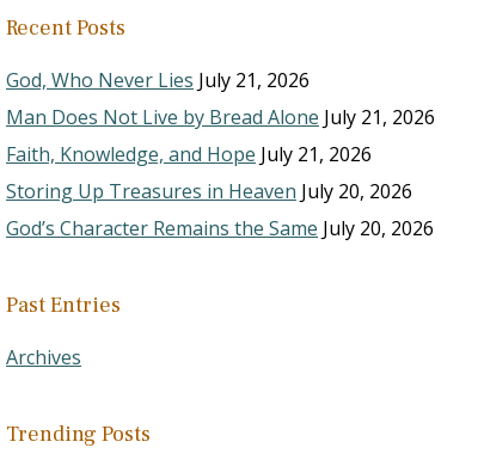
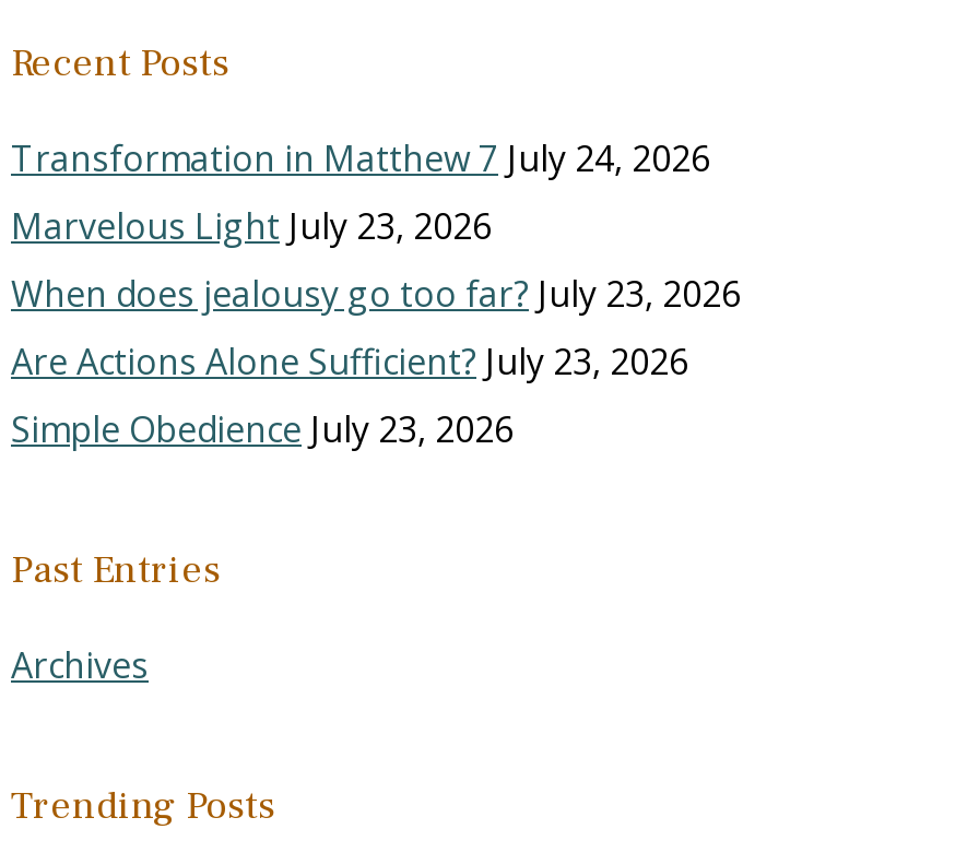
[6,67,435,241] God, Who Never Lies July 21, 2026 | Man Does Not Live by Bread Alone July 21, 2026 | Faith, Knowledge, and Hope July 21, 2026 | Storing Up Treasures in Heaven July 20, 2026 | God’s Character Remains the Same July 20, 2026 -> [11,134,741,453] Transformation in Matthew 7 July 24, 2026 | Marvelous Light July 23, 2026 | When does jealousy go too far? July 23, 2026 | Are Actions Alone Sufficient? July 23, 2026 | Simple Obedience July 23, 2026

